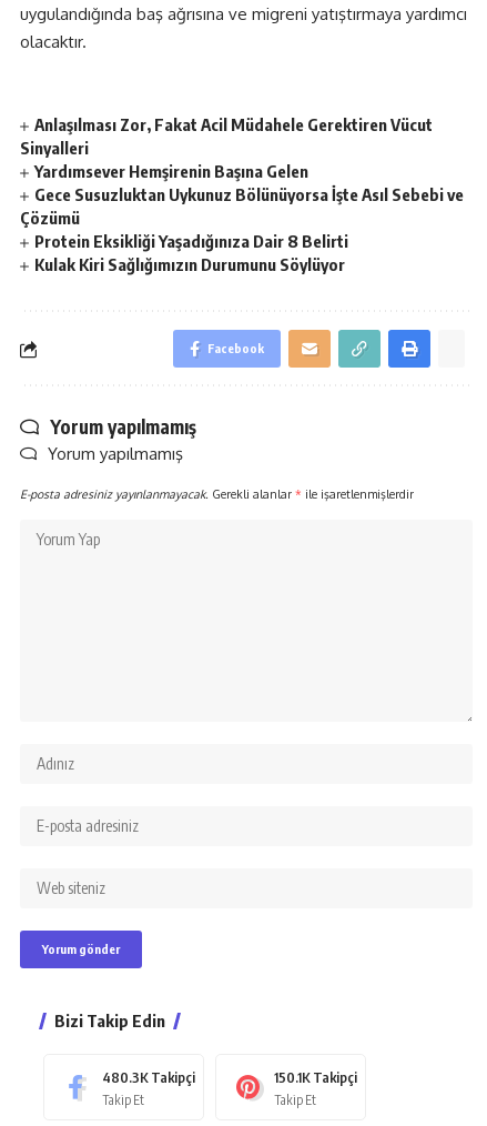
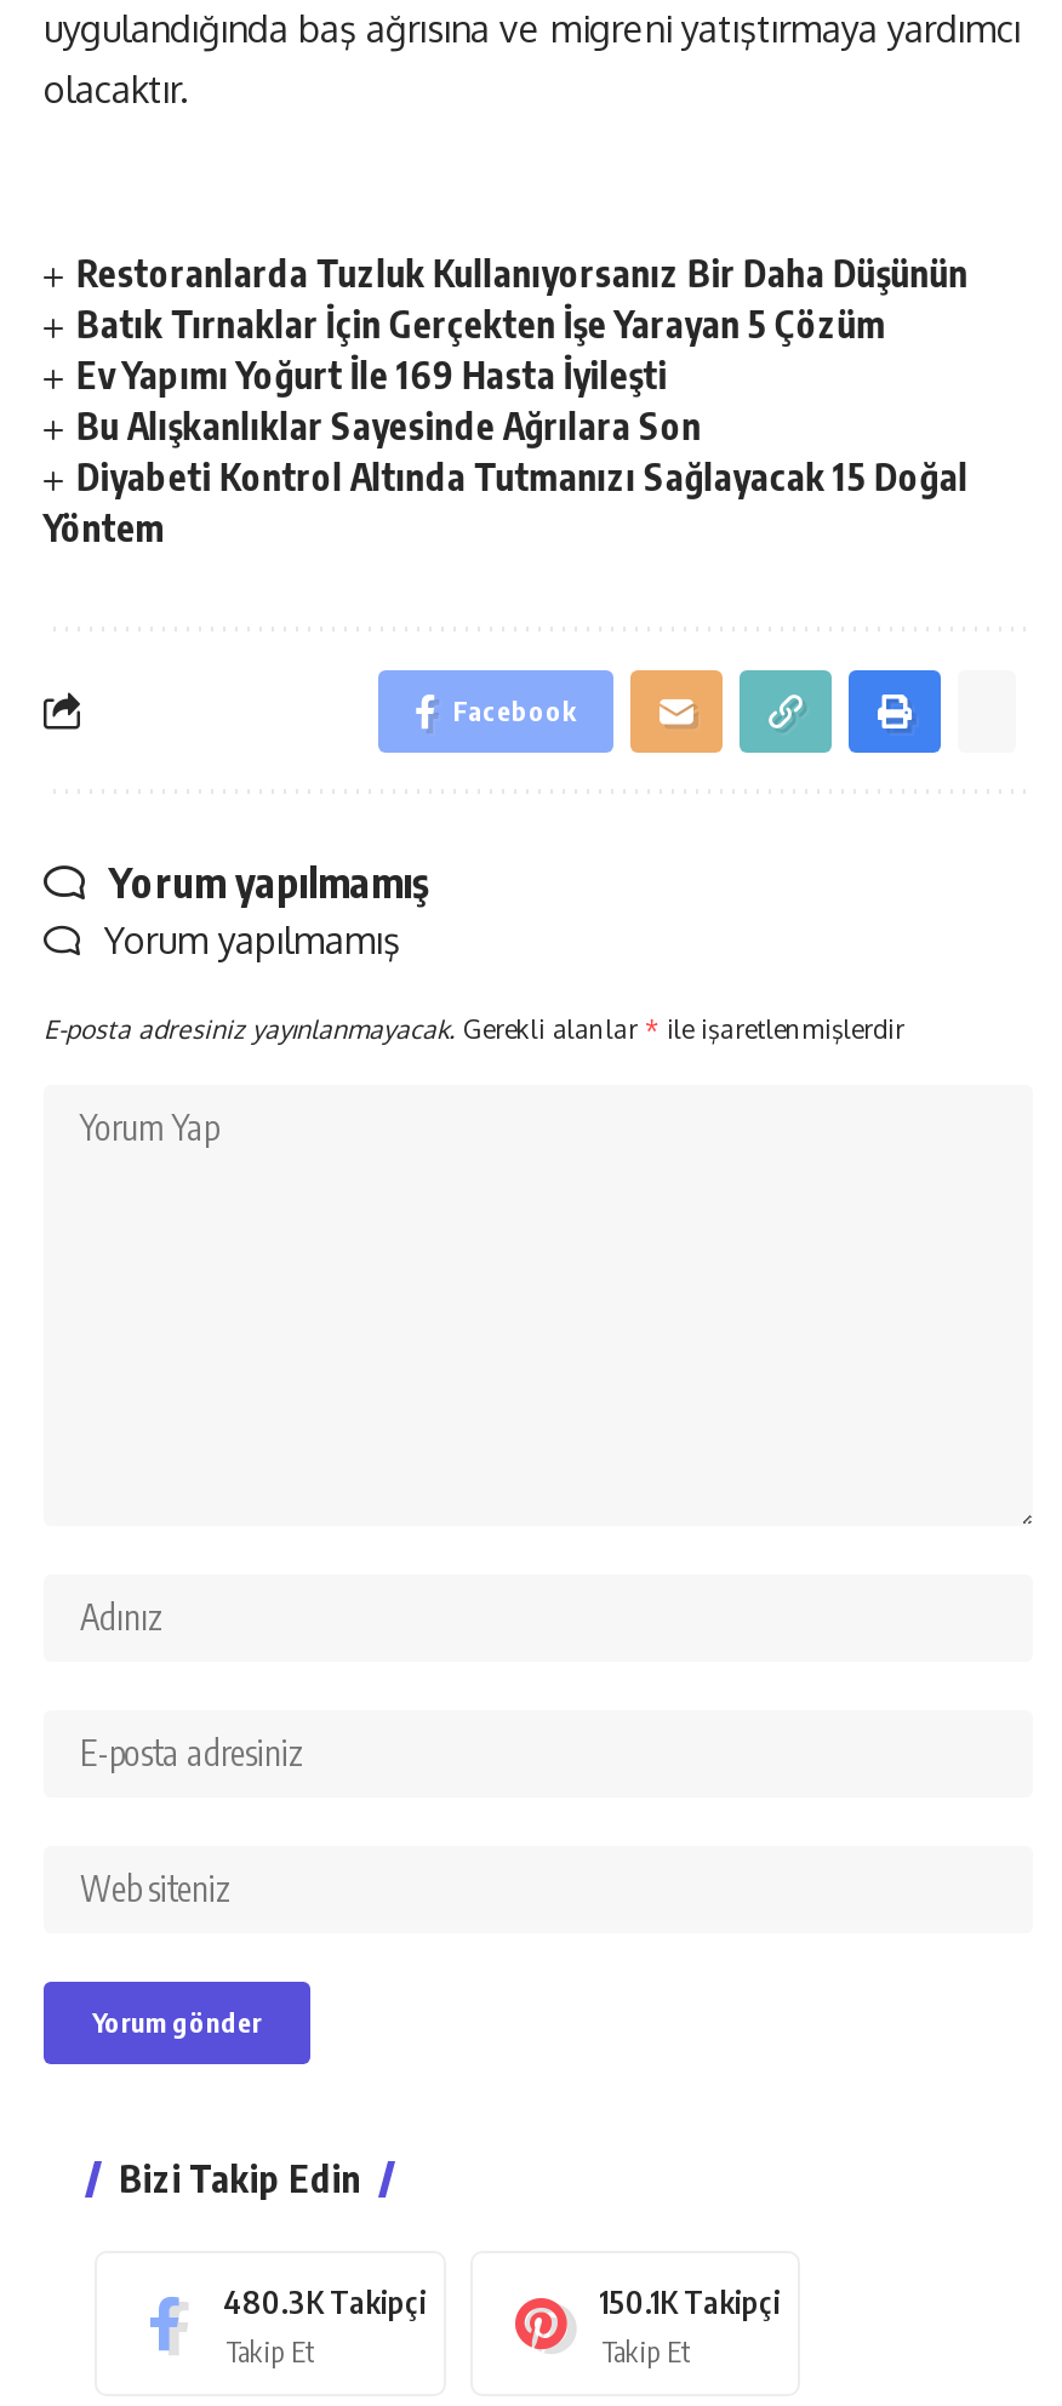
[20,115,464,275] Anlaşılması Zor, Fakat Acil Müdahele Gerektiren Vücut | Sinyalleri | Yardımsever Hemşirenin Başına Gelen | Gece Susuzluktan Uykunuz Bölünüyorsa İşte Asıl Sebebi ve | Çözümü | Protein Eksikliği Yaşadığınıza Dair 8 Belirti | Kulak Kiri Sağlığımızın Durumunu Söylüyor -> [44,251,968,549] Restoranlarda Tuzluk Kullanıyorsanız Bir Daha Düşünün | Batık Tırnaklar İçin Gerçekten İşe Yarayan 5 Çözüm | Ev Yapımı Yoğurt İle 169 Hasta İyileşti | Bu Alışkanlıklar Sayesinde Ağrılara Son | Diyabeti Kontrol Altında Tutmanızı Sağlayacak 15 Doğal | Yöntem

